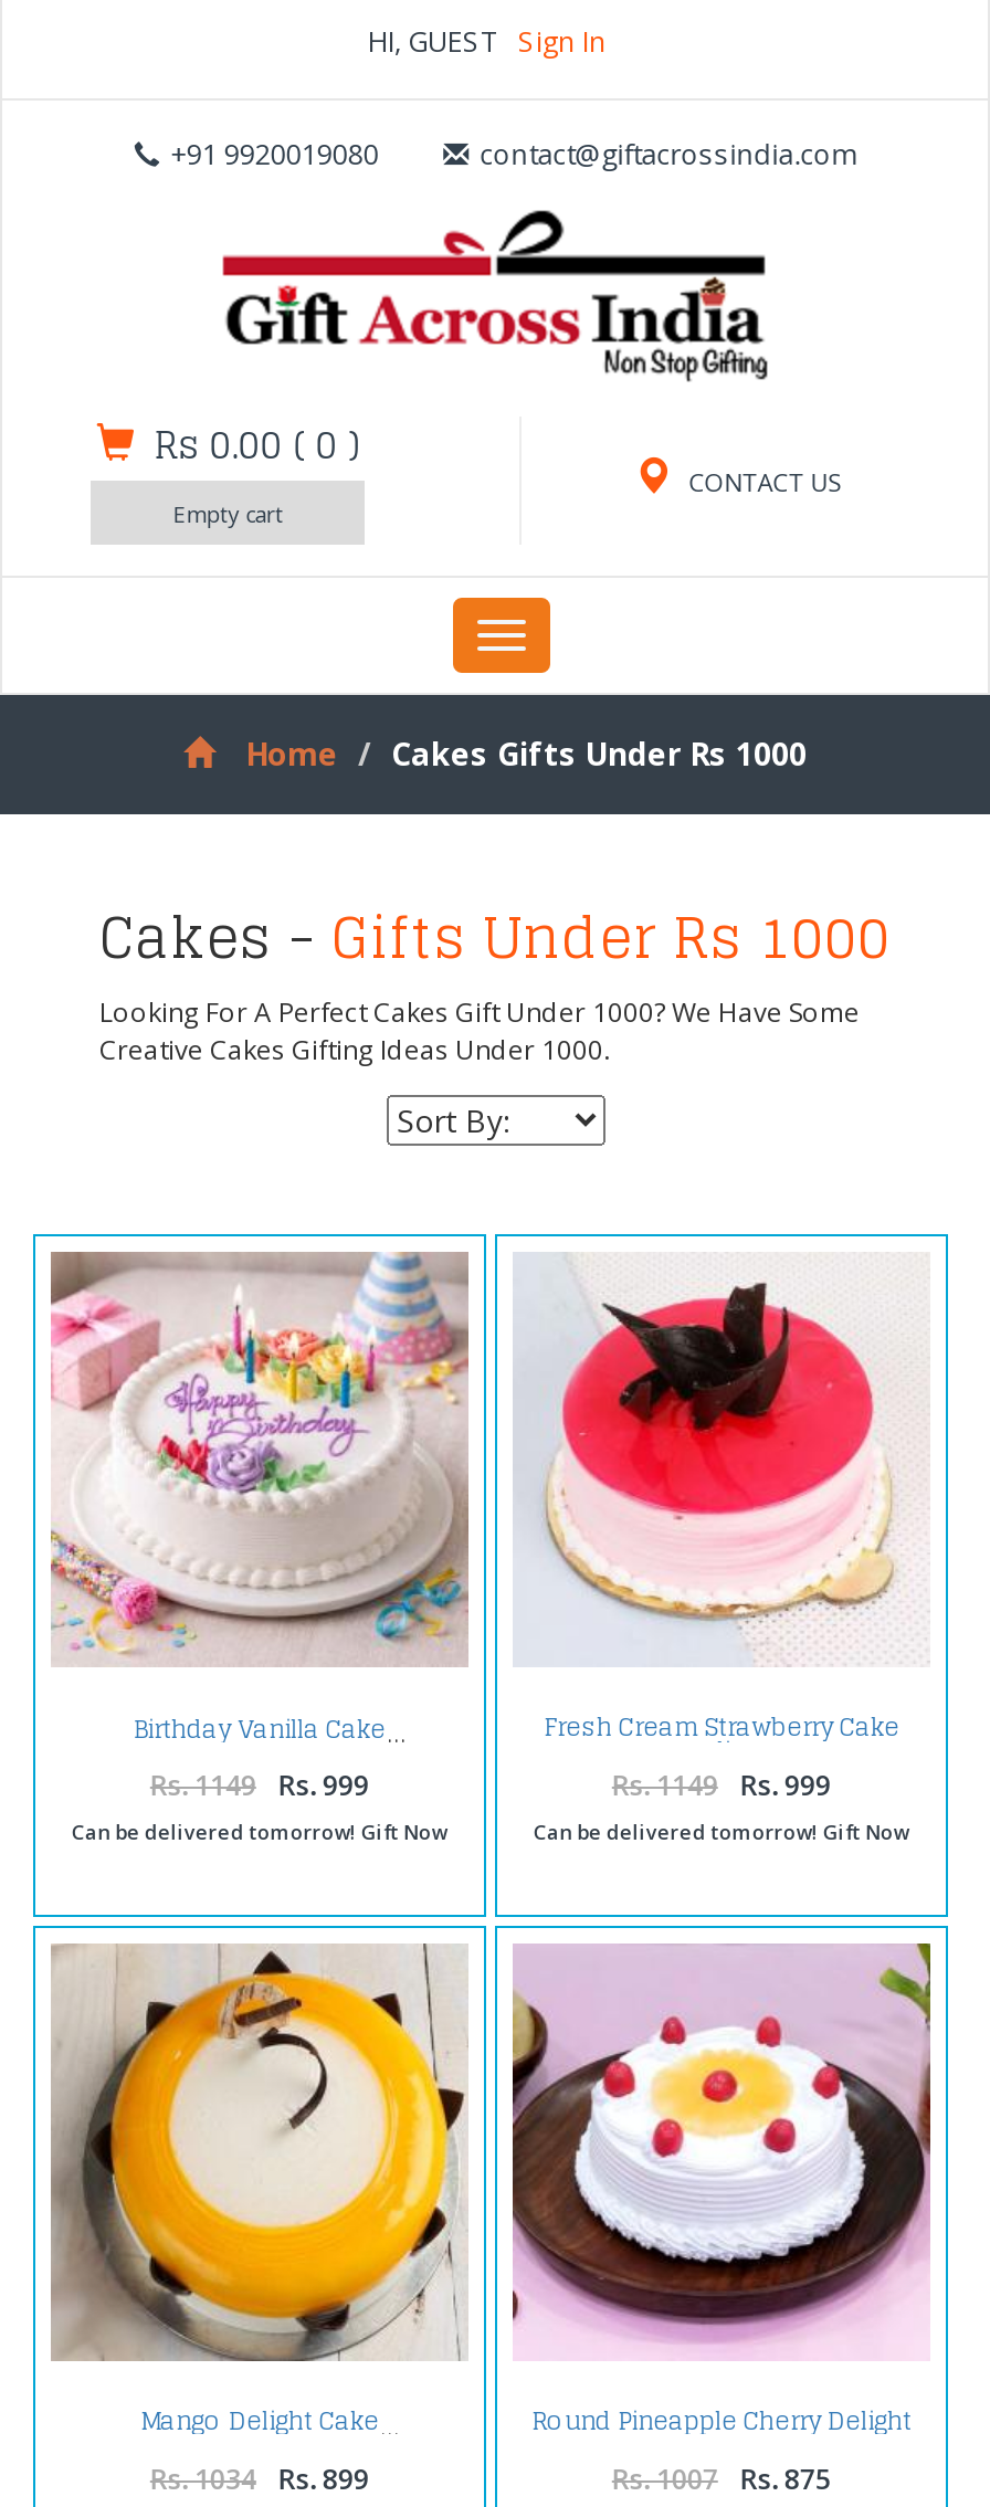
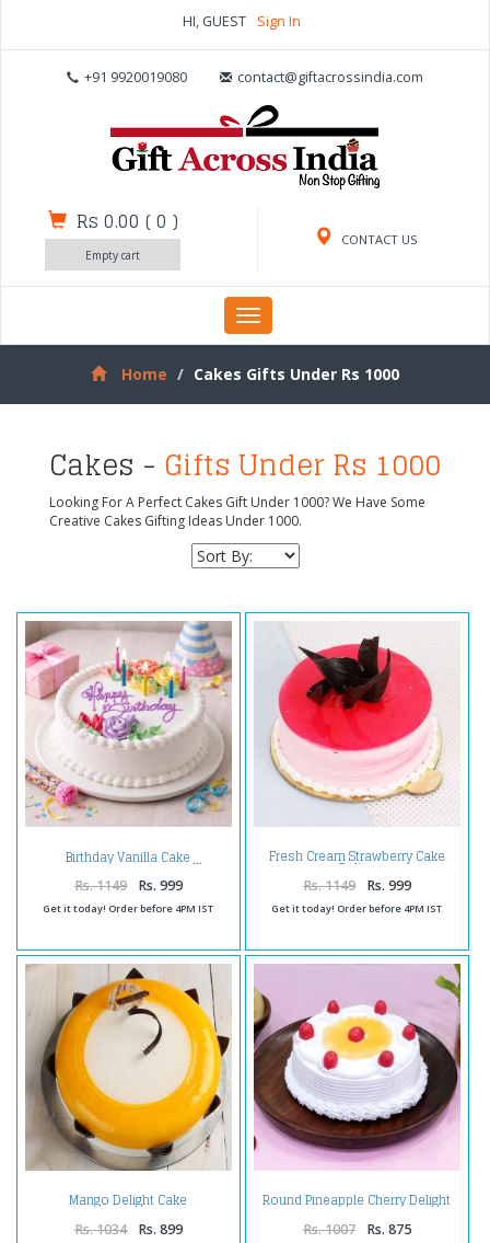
[72,1818,447,1846] Can be delivered tomorrow! Gift Now -> [43,901,214,916] Get it today! Order before 4PM IST
[533,1818,909,1846] Can be delivered tomorrow! Gift Now -> [272,901,442,916] Get it today! Order before 4PM IST

